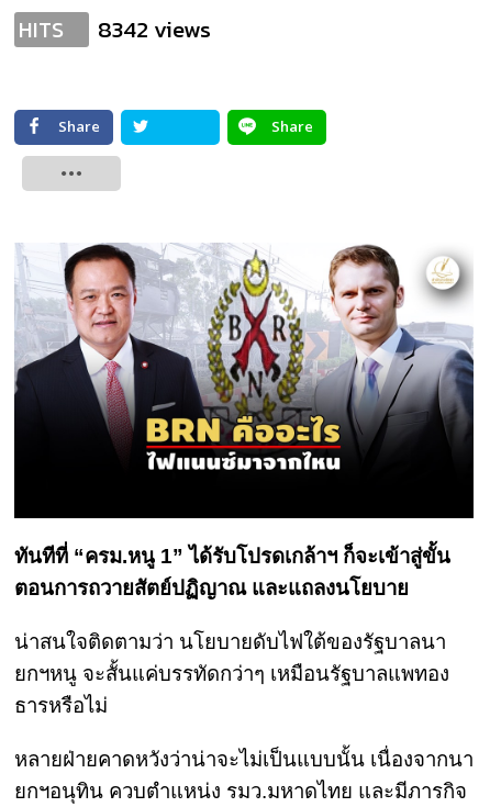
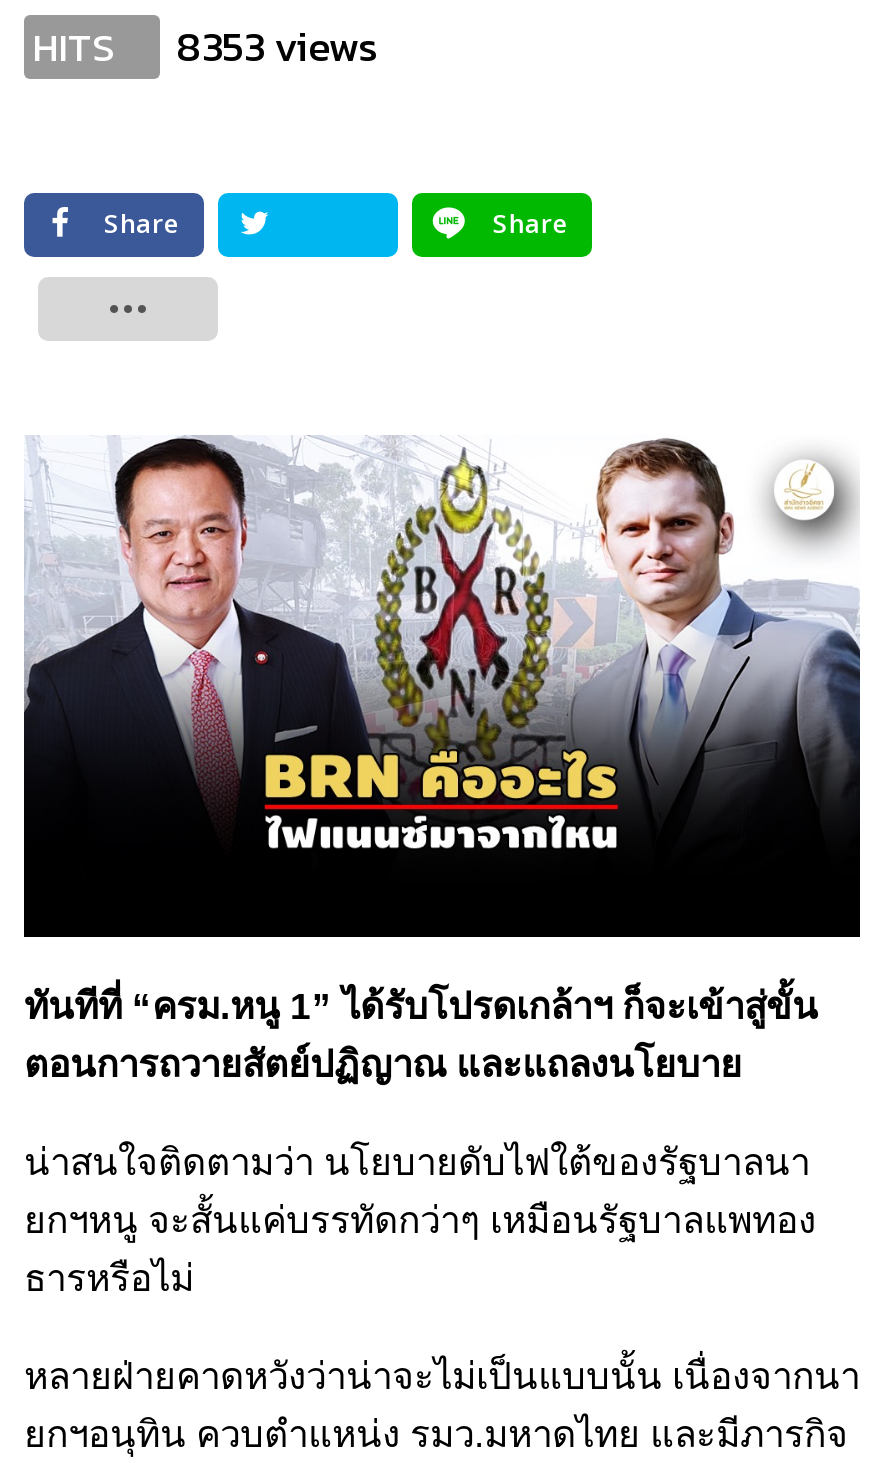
[19,12,211,46] HITS 8342 views -> [32,14,378,76] HITS 8353 views

